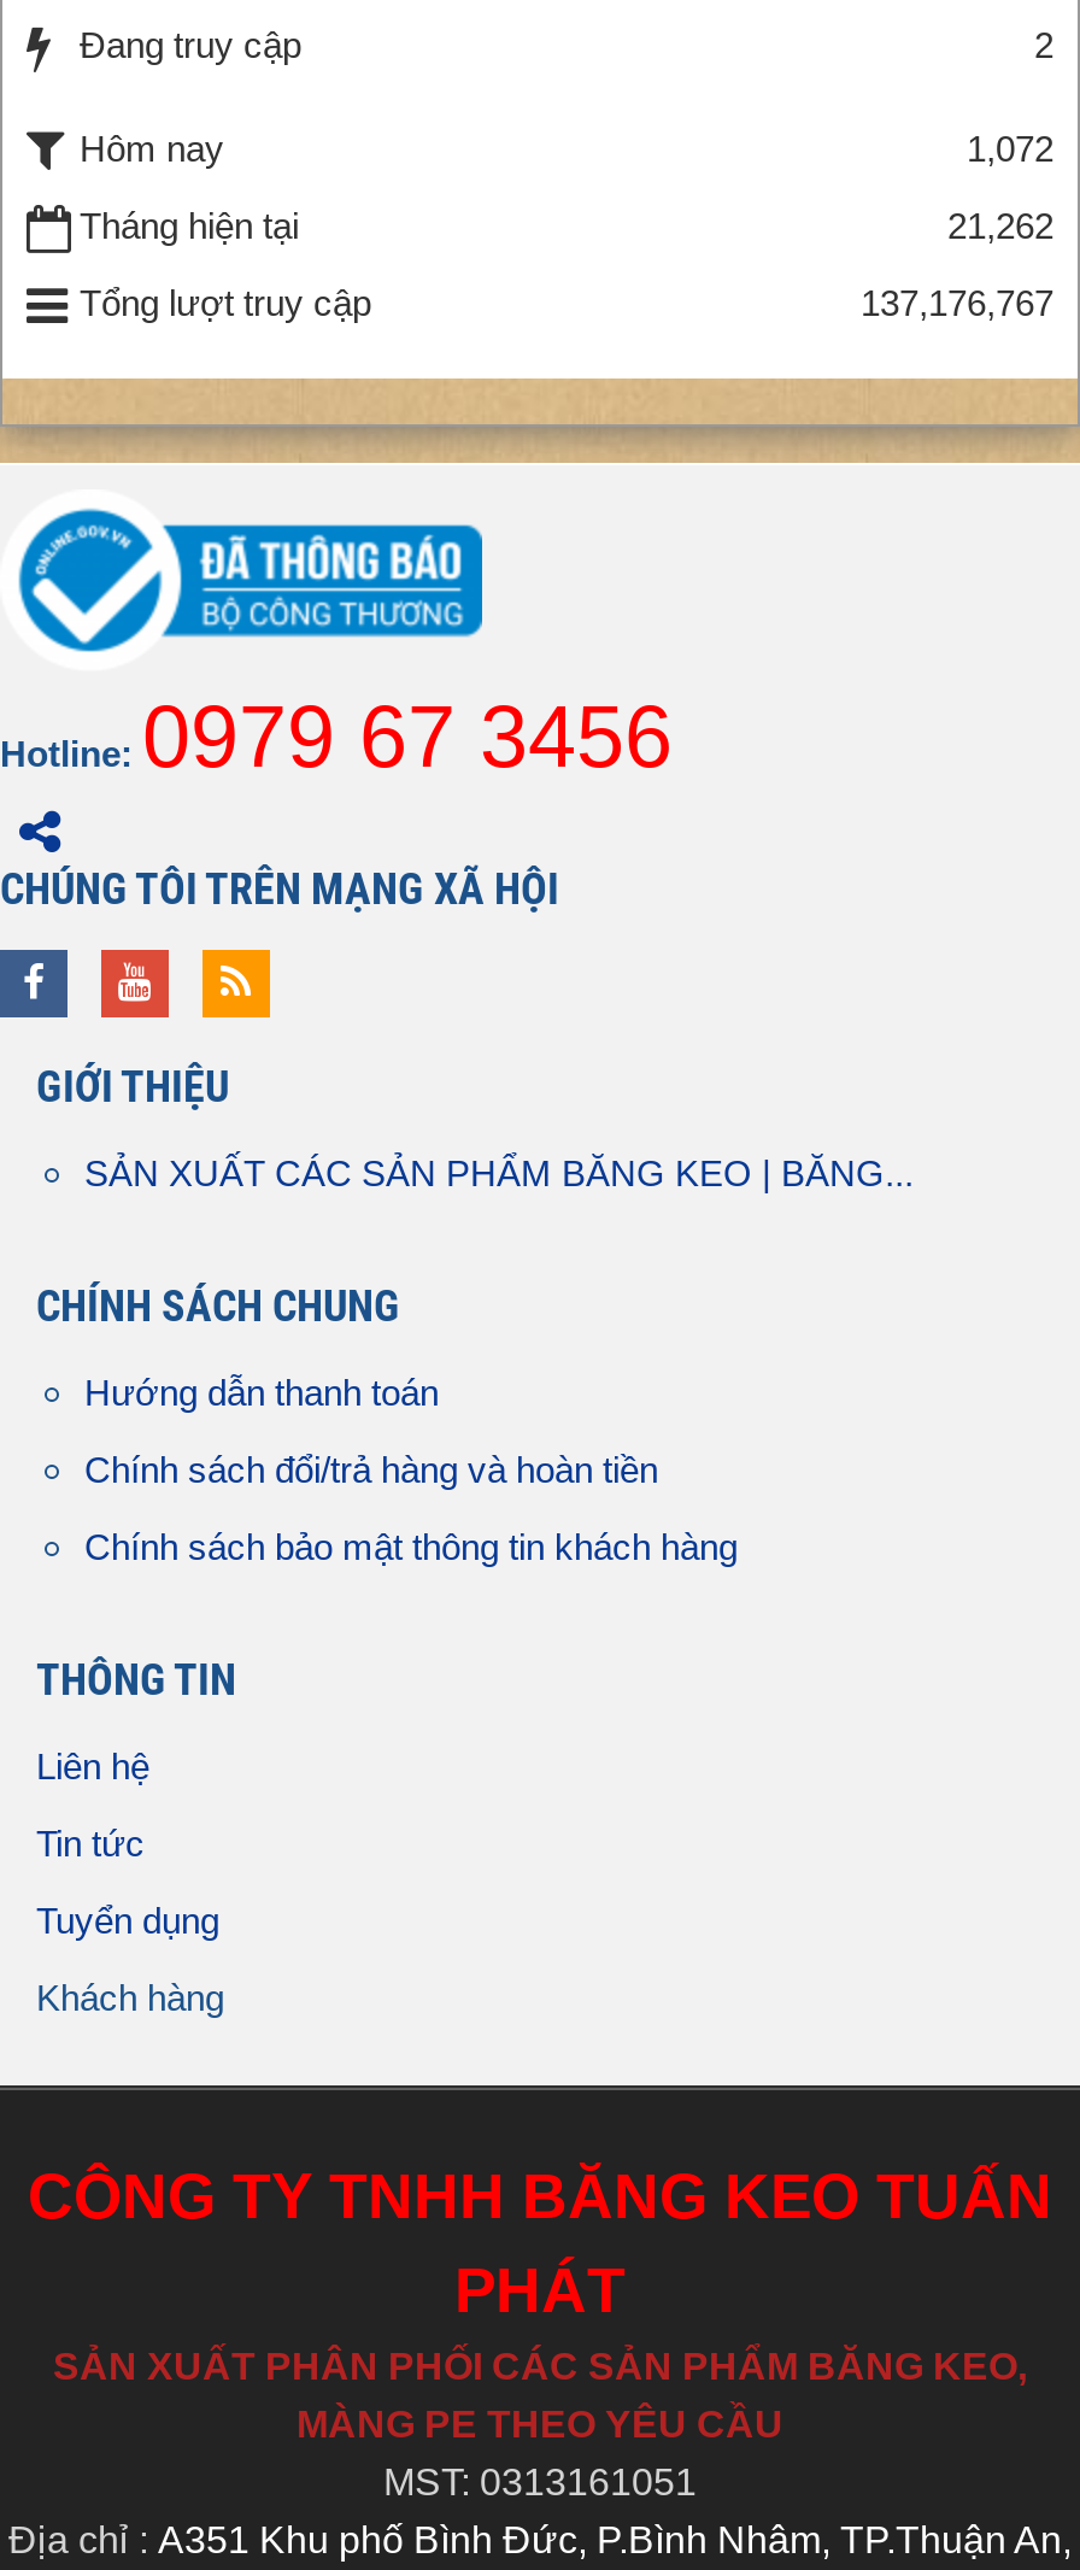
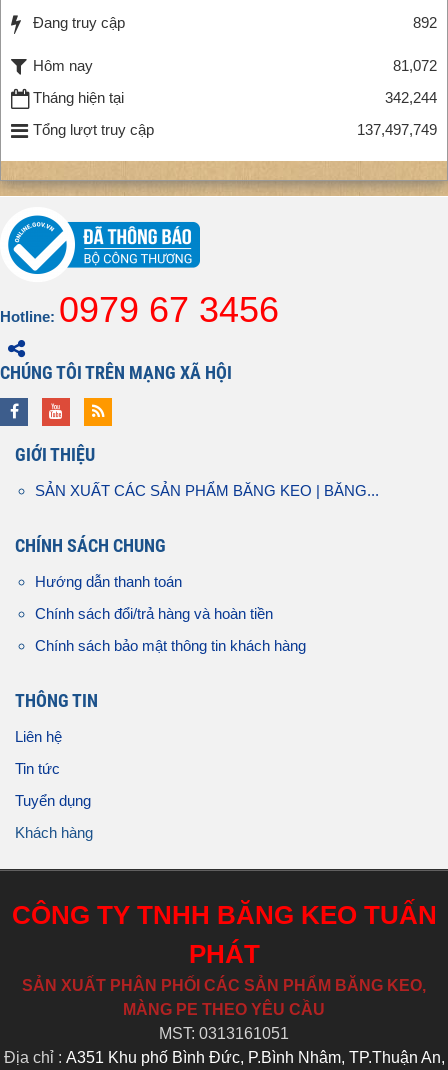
[1034,25,1053,66] 2 -> [413,14,437,31] 892
[967,128,1053,169] 1,072 -> [393,57,437,74] 81,072
[947,206,1053,247] 21,262 -> [385,89,437,106] 342,244
[861,283,1053,324] 137,176,767 -> [357,121,437,138] 137,497,749

